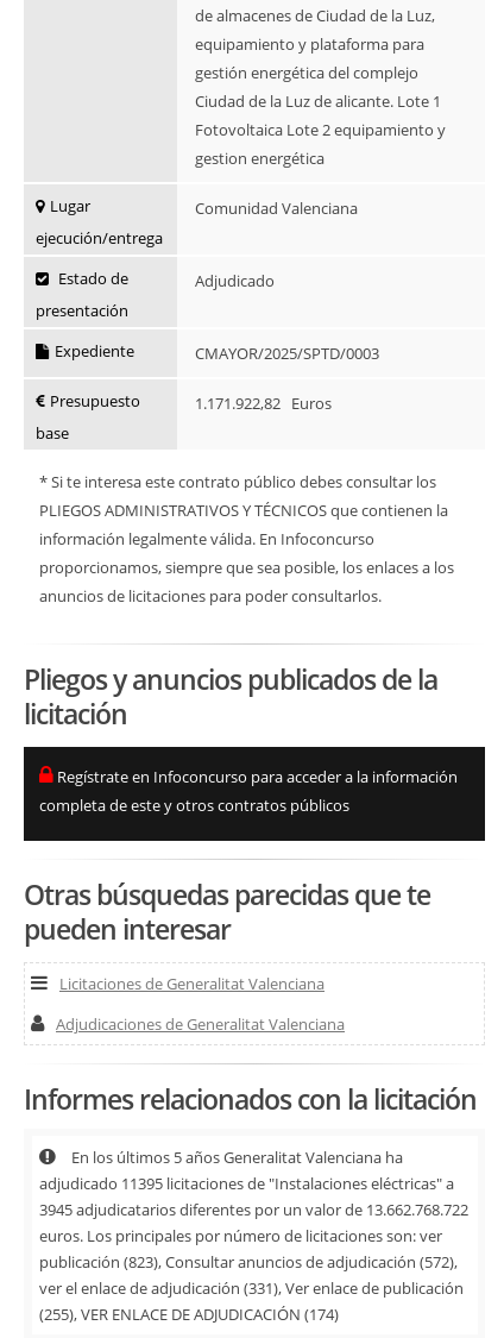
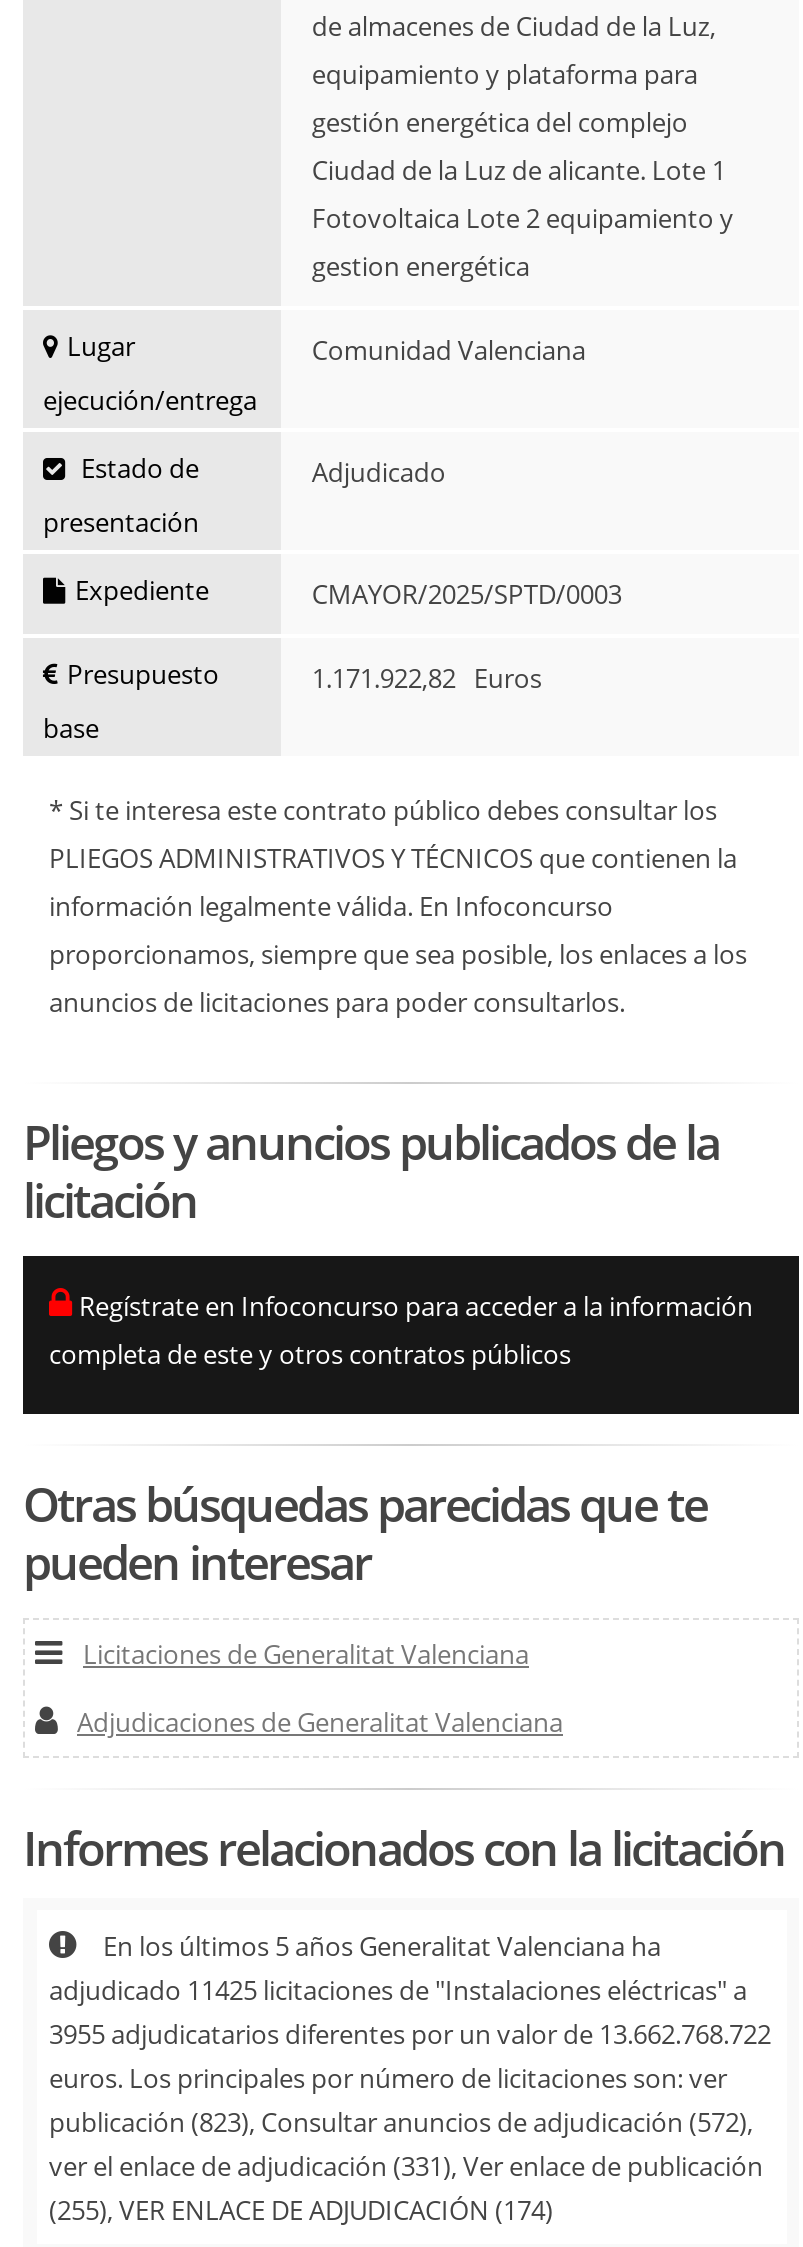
[39,1172,454,1194] adjudicado 11395 licitaciones de "Instalaciones eléctricas" a -> [49,1971,747,2007] adjudicado 11425 licitaciones de "Instalaciones eléctricas" a
[39,1198,468,1220] 3945 adjudicatarios diferentes por un valor de 13.662.768.722 -> [49,2015,771,2051] 3955 adjudicatarios diferentes por un valor de 13.662.768.722

